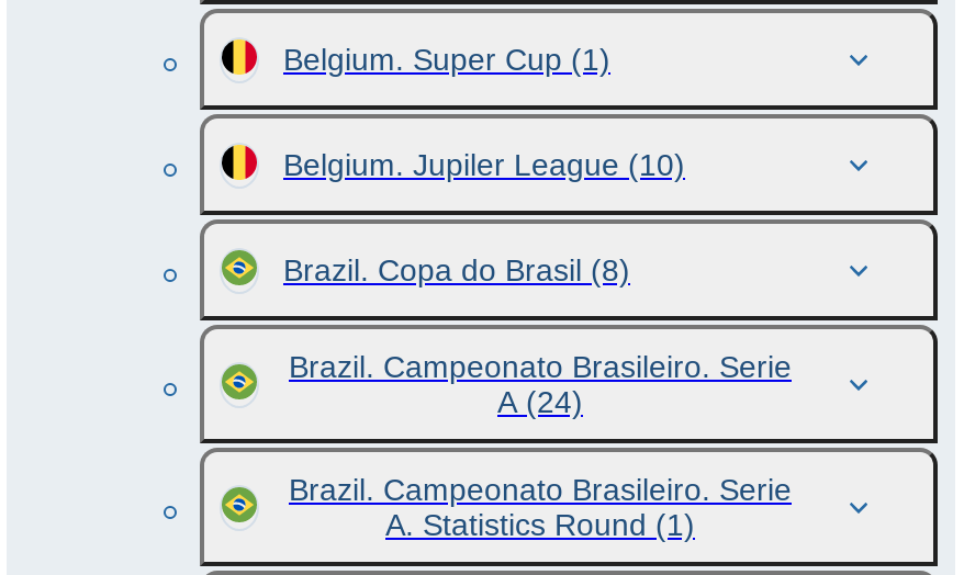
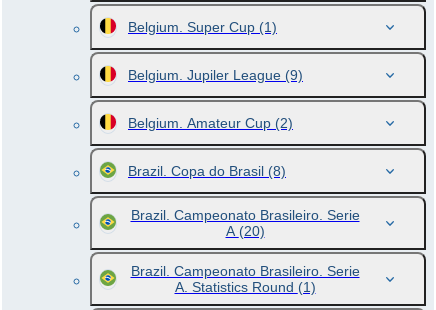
[283,147,685,182] Belgium. Jupiler League (10) -> [128,67,303,131] Belgium. Jupiler League (9) | Belgium. Amateur Cup (2)
[497,384,583,419] A (24) -> [225,223,264,239] A (20)

